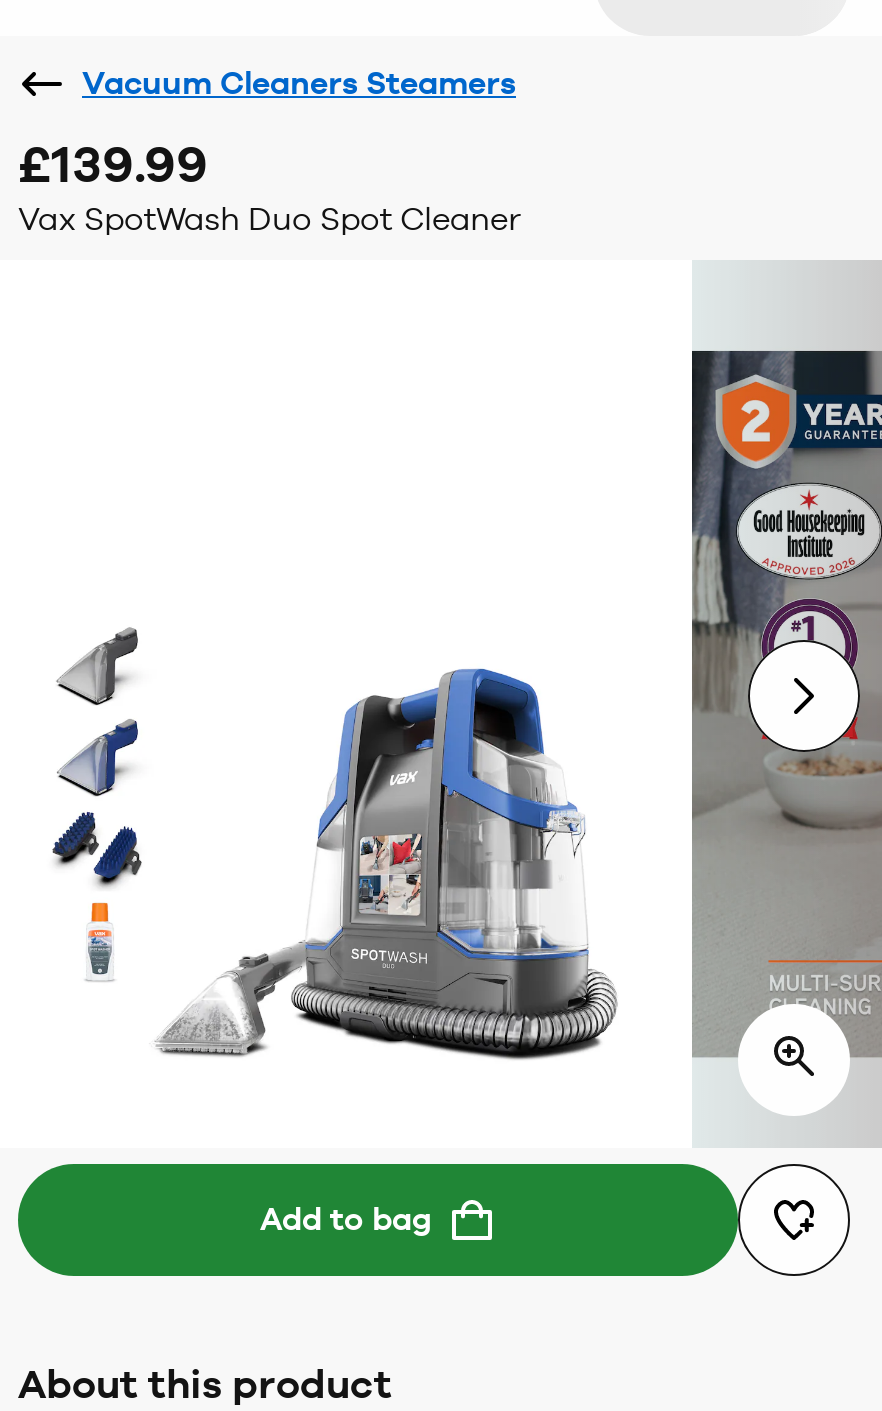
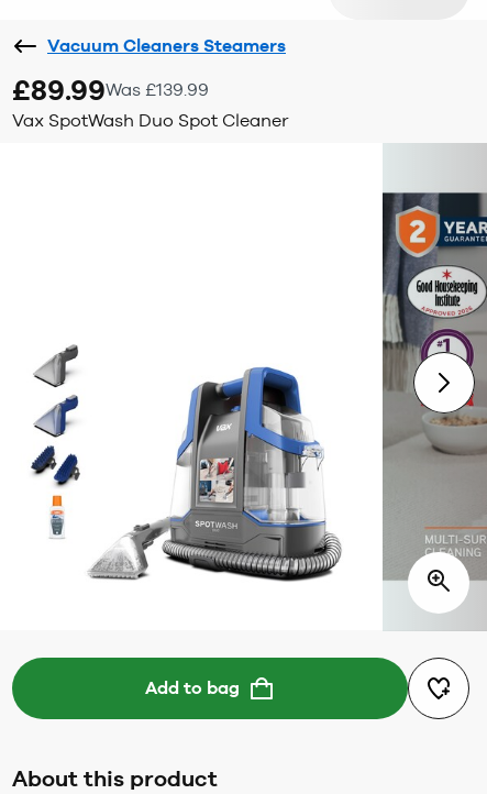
[18,132,208,194] £139.99 -> [12,73,209,107] £89.99Was £139.99

